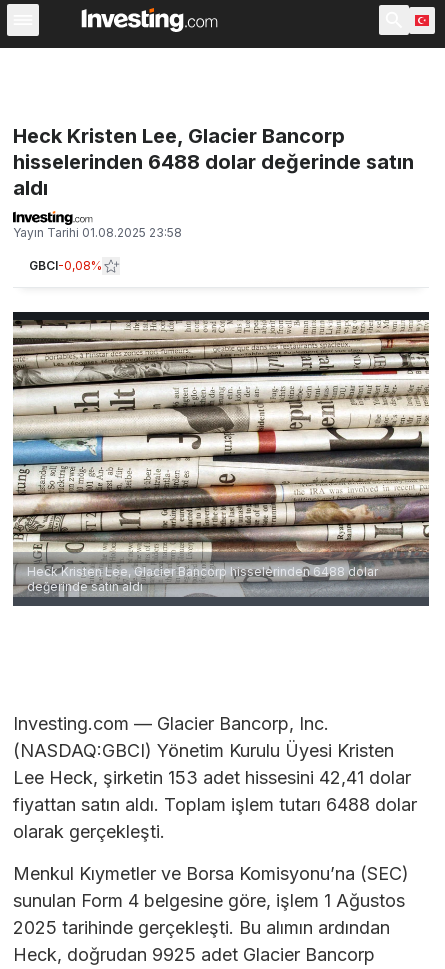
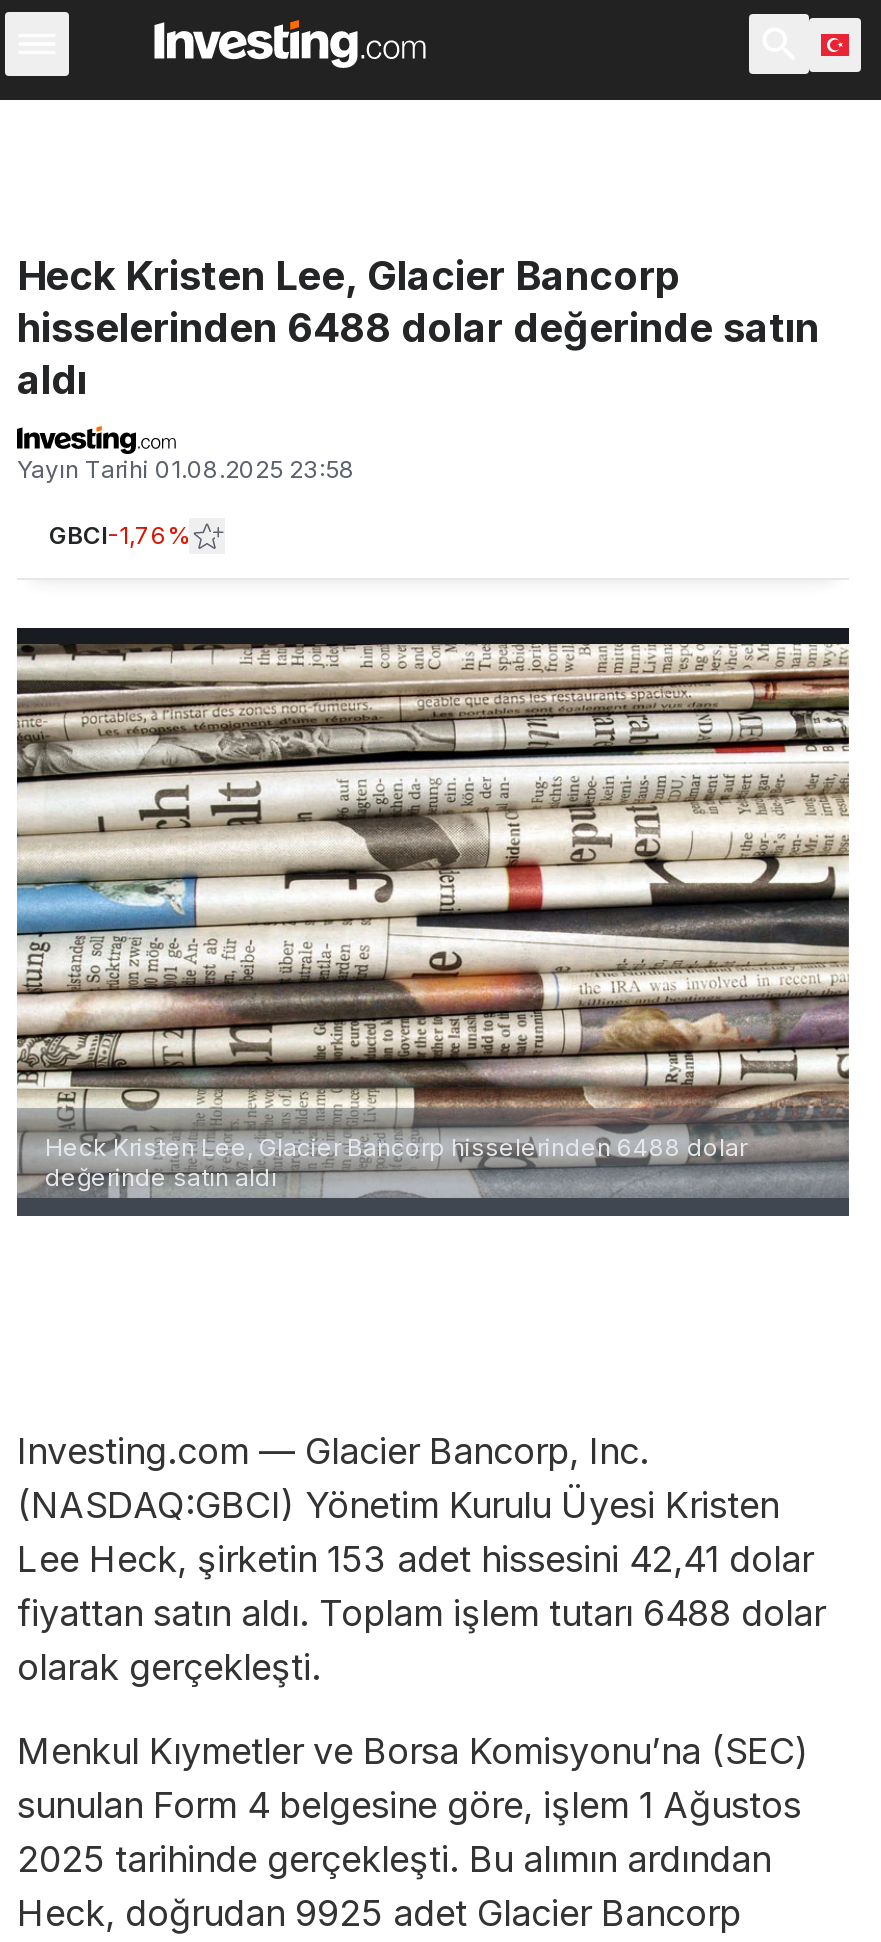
[29,258,102,273] GBCI-0,08% -> [49,520,189,550] GBCI-1,76%

